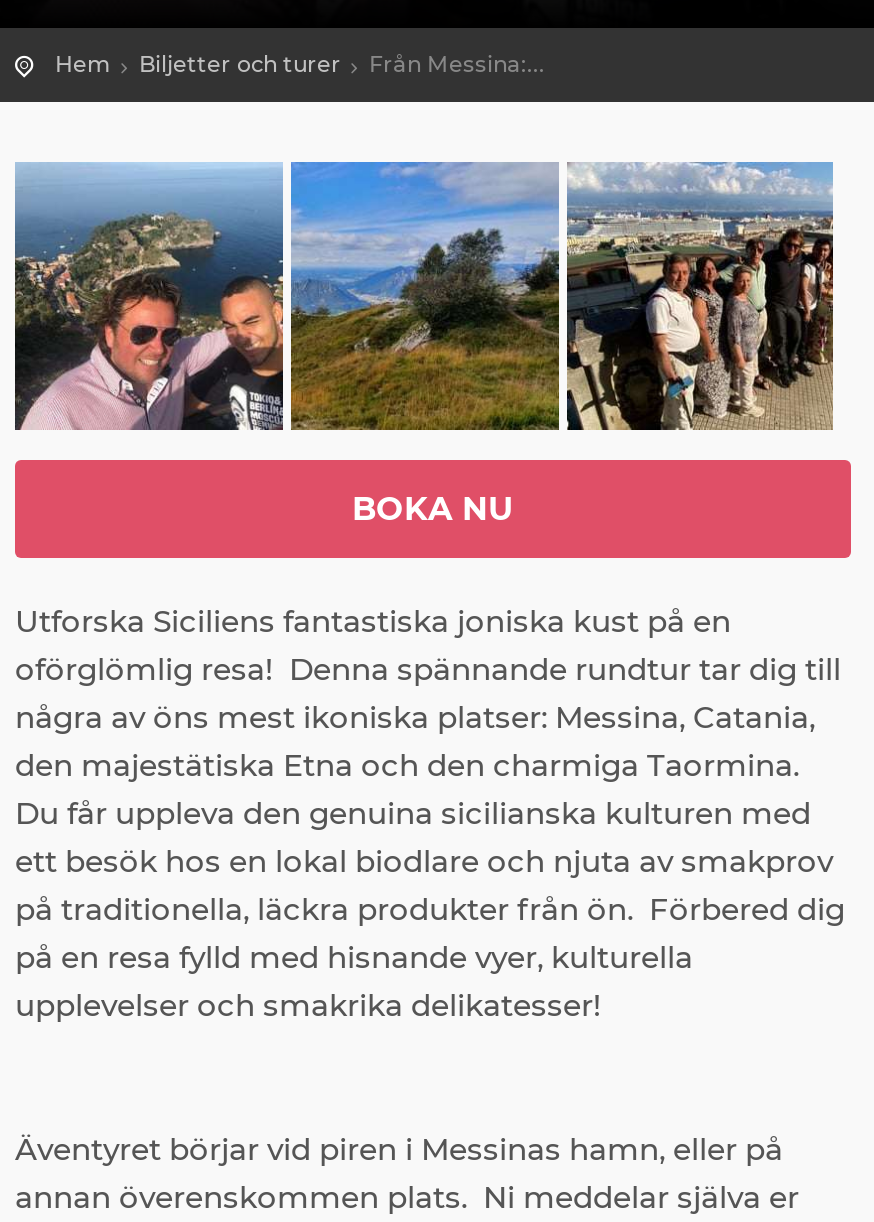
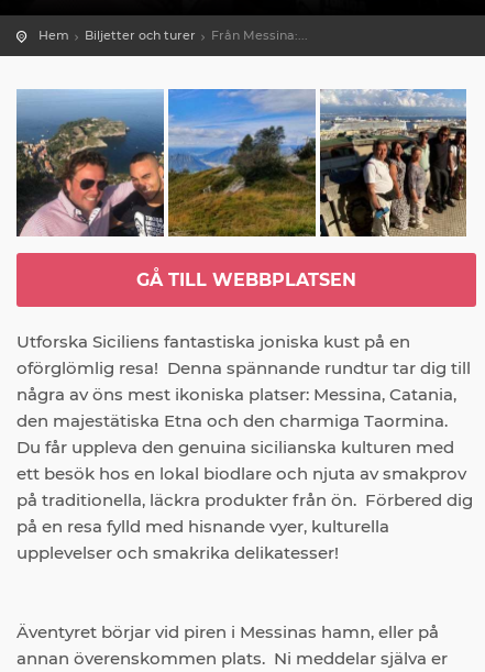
[352,490,514,528] BOKA NU -> [136,269,356,290] GÅ TILL WEBBPLATSEN

